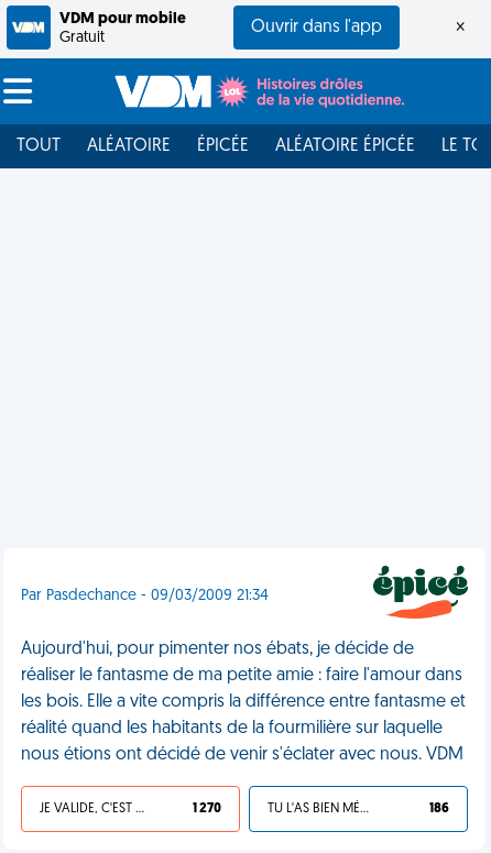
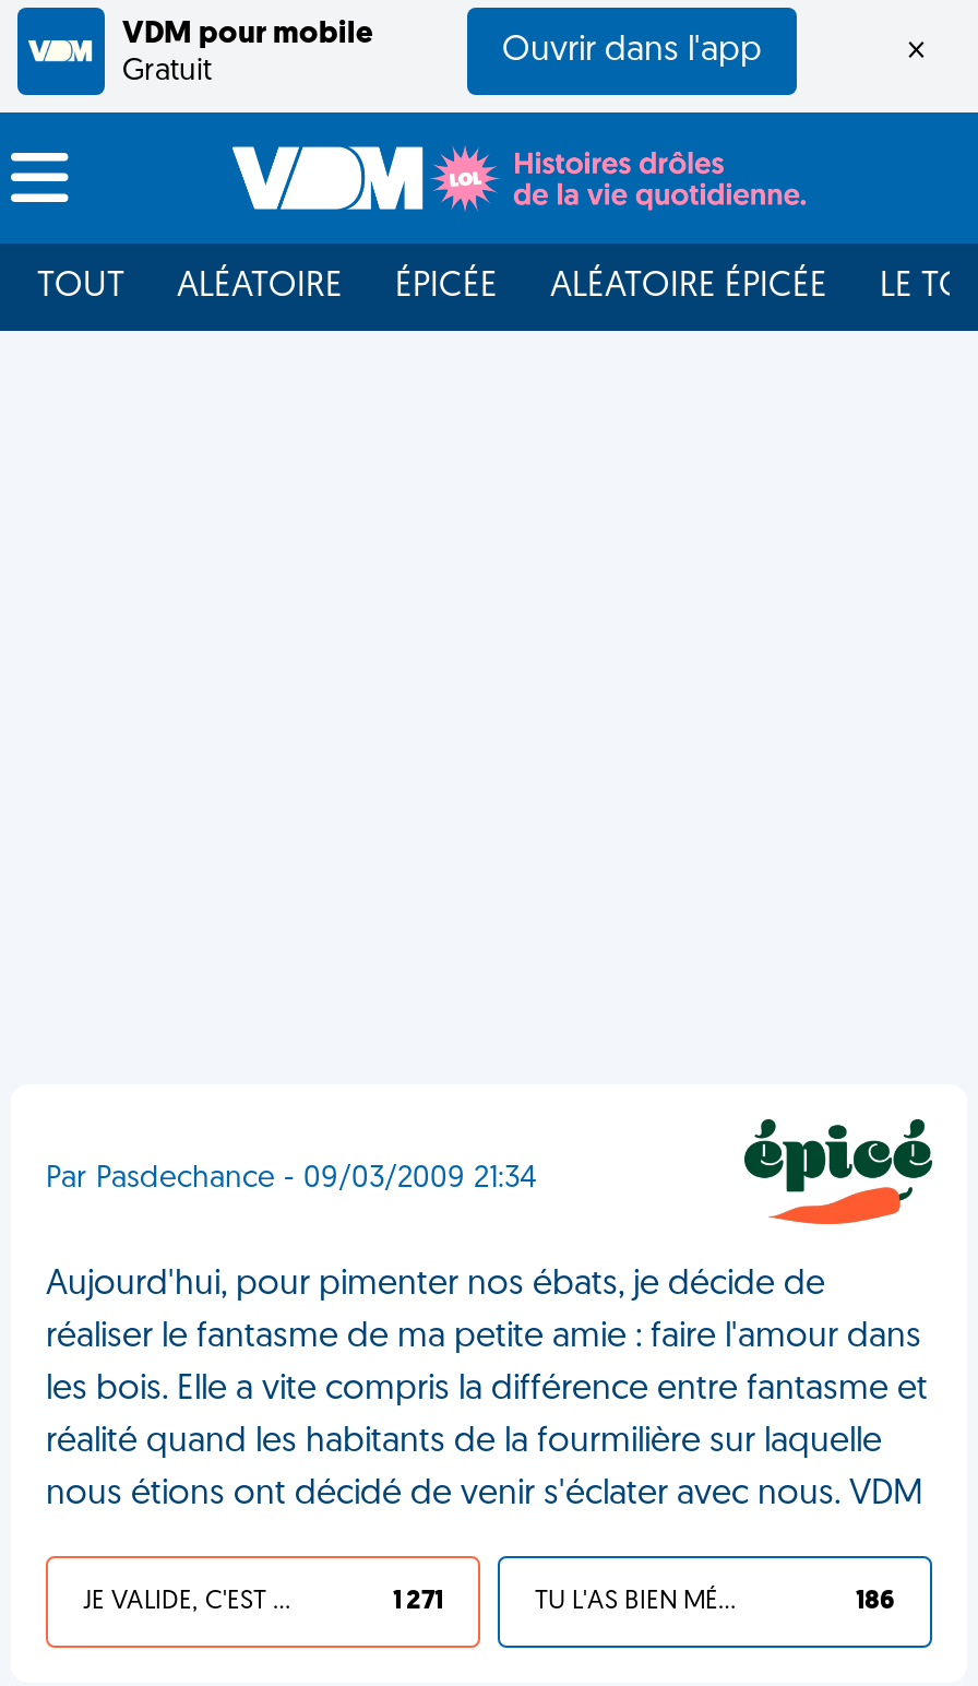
[193,802,221,816] 1 270 -> [393,1589,443,1615] 1 271

